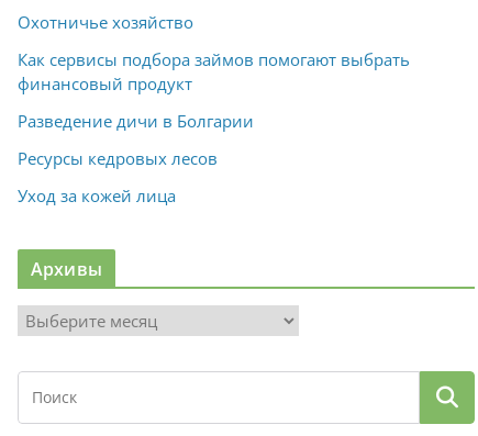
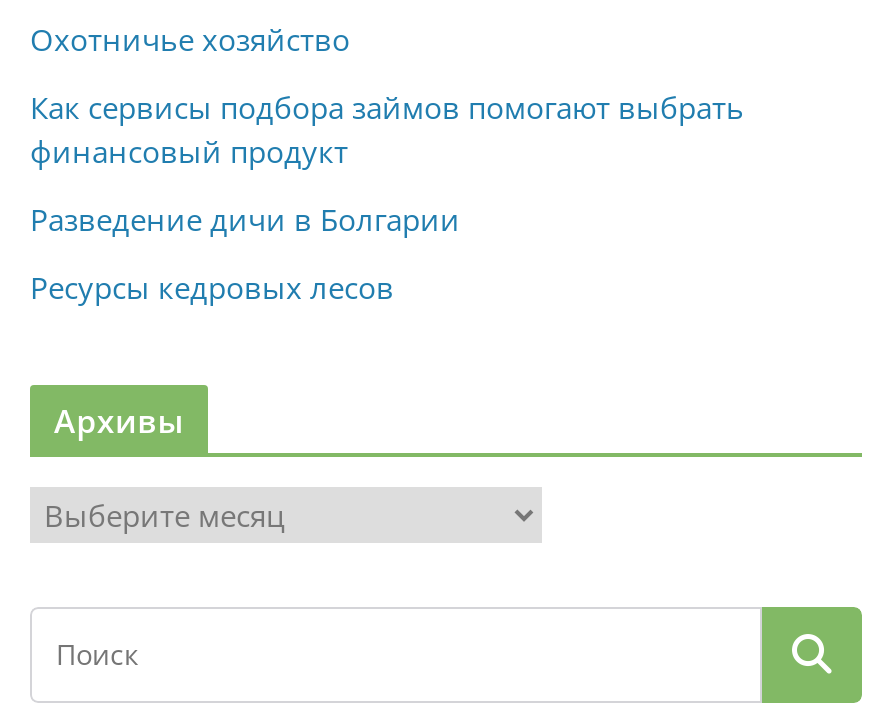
[18,184,176,206] Уход за кожей лица -> none

